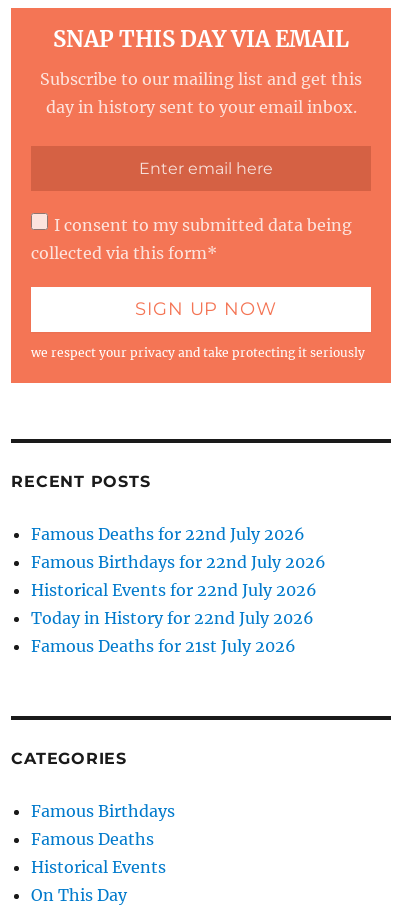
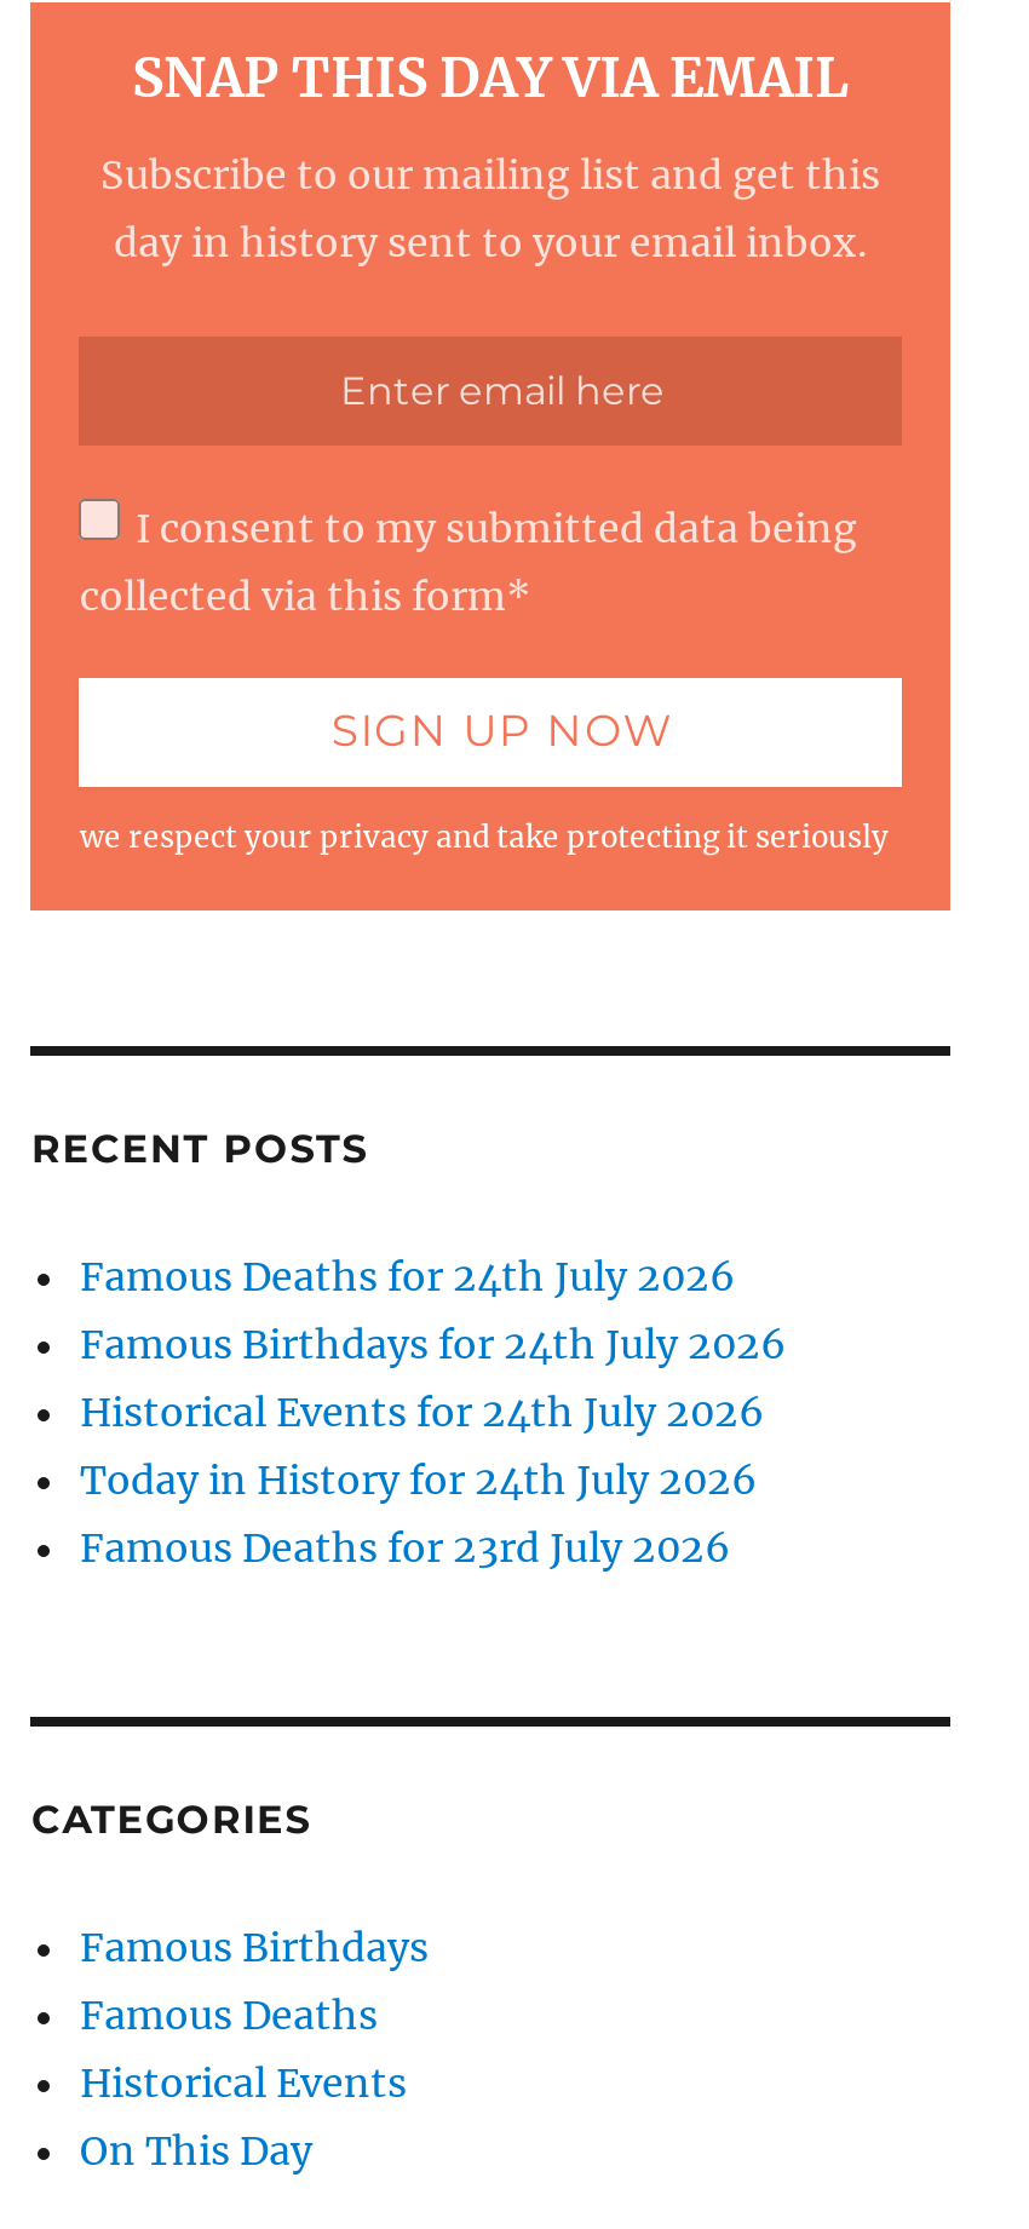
[31,523,305,543] Famous Deaths for 22nd July 2026 -> [80,1251,736,1299] Famous Deaths for 24th July 2026
[31,551,326,571] Famous Birthdays for 22nd July 2026 -> [80,1319,787,1367] Famous Birthdays for 24th July 2026
[31,579,317,599] Historical Events for 22nd July 2026 -> [80,1386,765,1435] Historical Events for 24th July 2026
[31,607,314,627] Today in History for 22nd July 2026 -> [80,1454,758,1503] Today in History for 24th July 2026
[31,635,296,655] Famous Deaths for 21st July 2026 -> [80,1522,731,1570] Famous Deaths for 23rd July 2026

